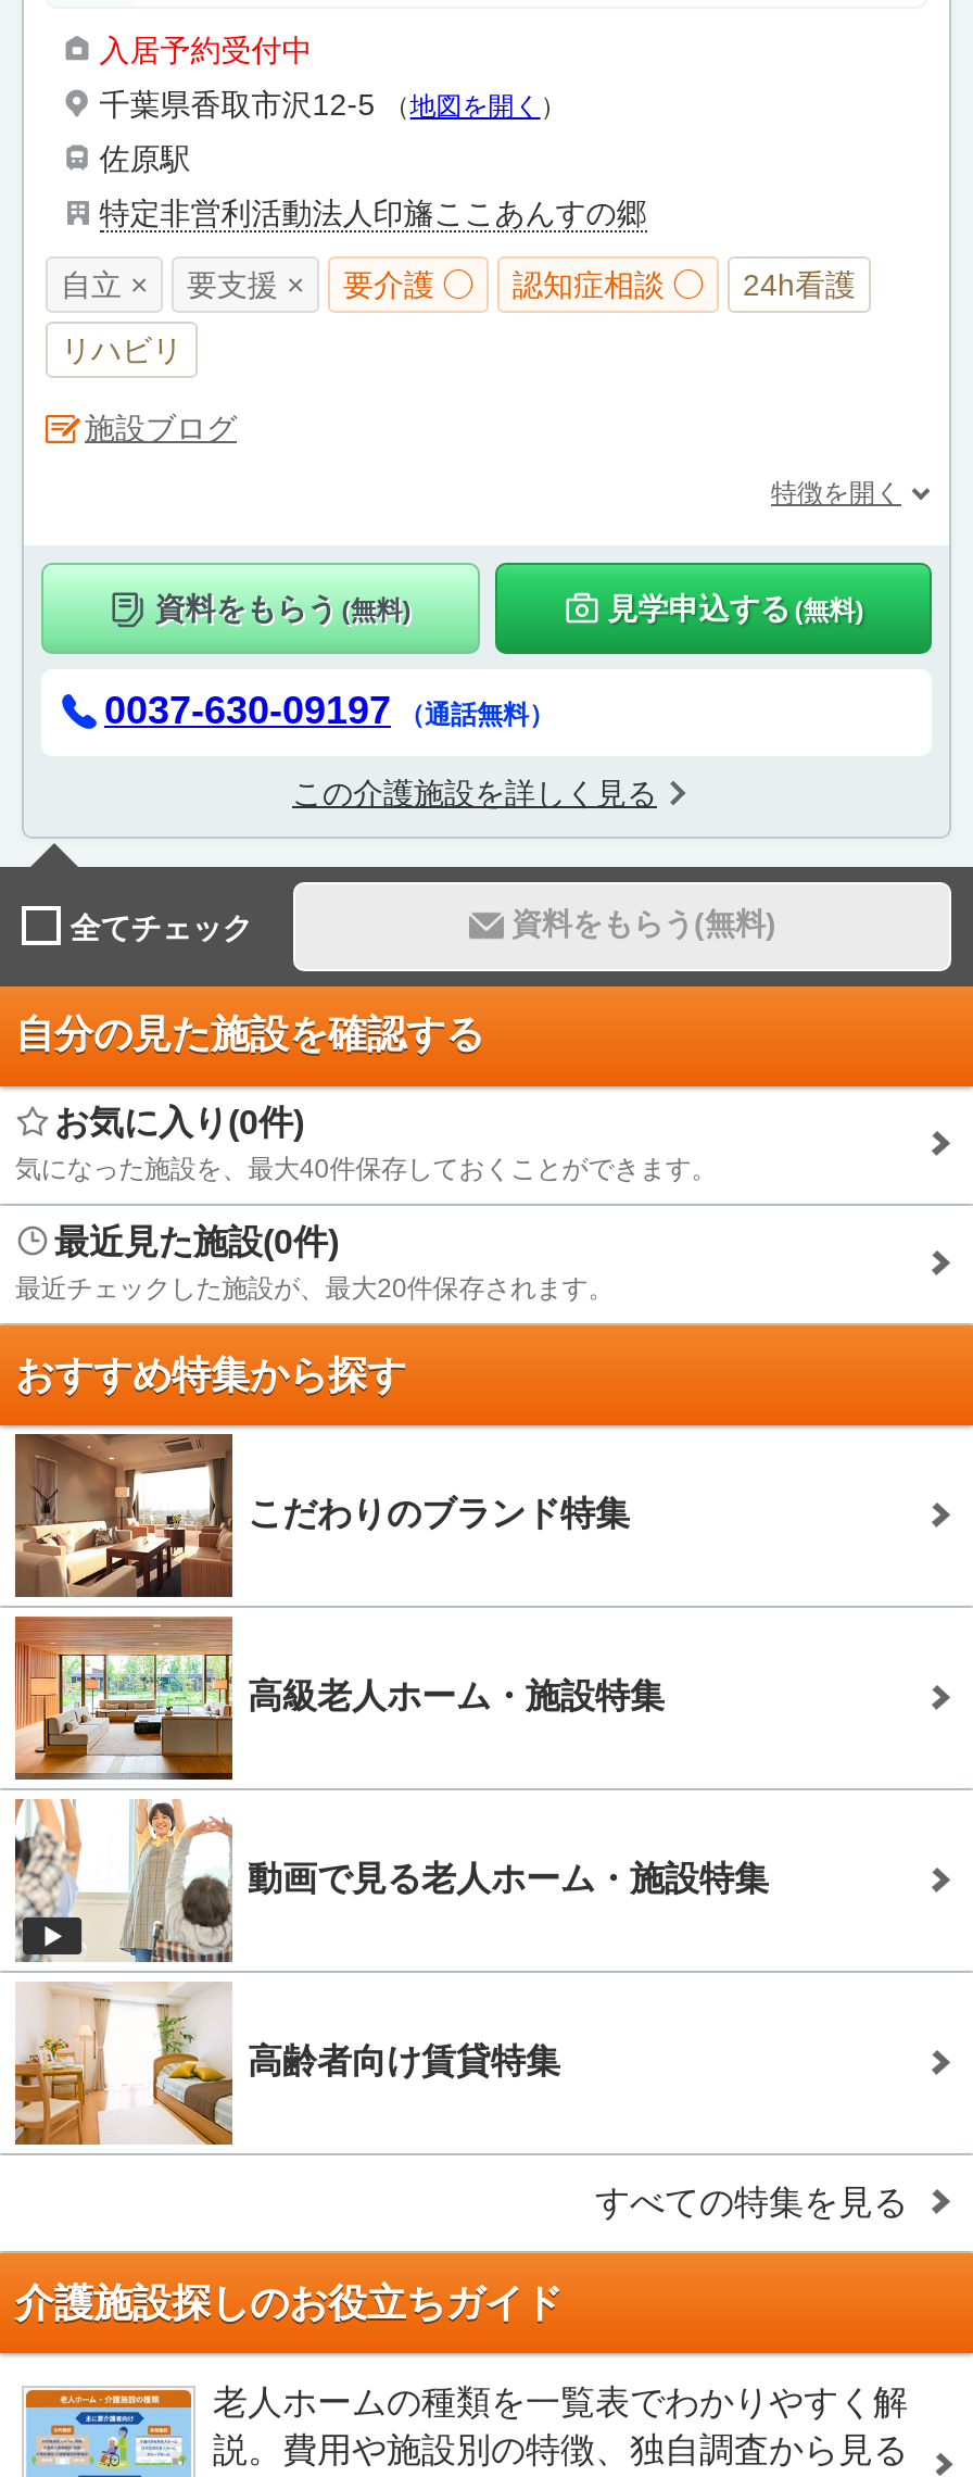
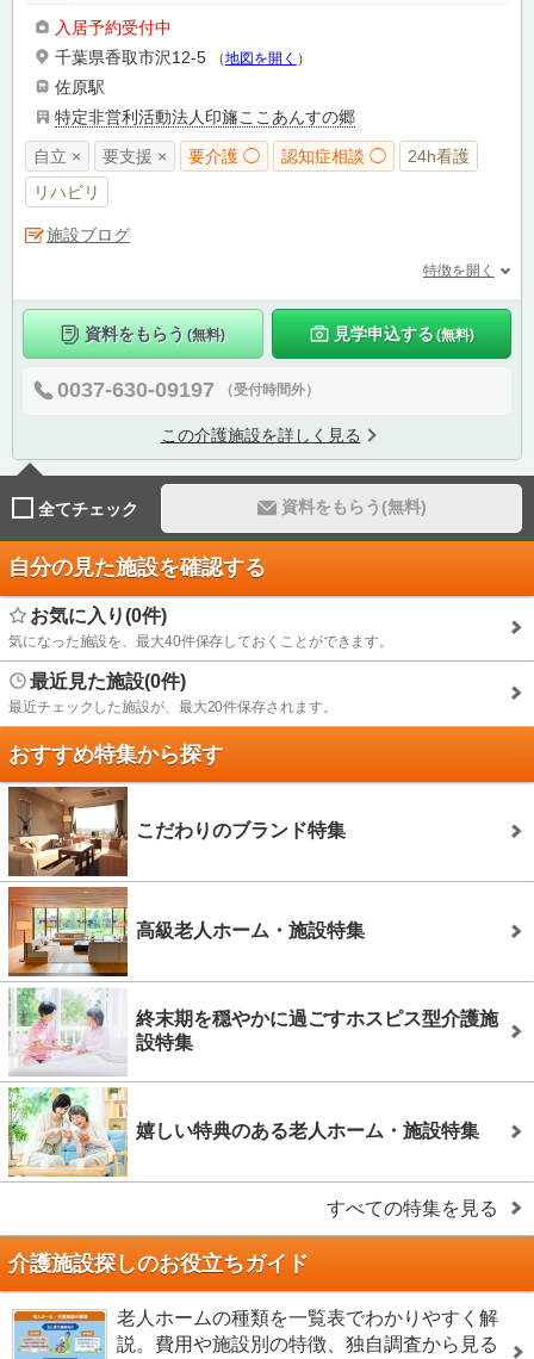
[104,689,555,732] 0037-630-09197 （通話無料） -> [57,378,319,402] 0037-630-09197 （受付時間外）
[15,1797,769,1962] [image] | 動画で見る老人ホーム・施設特集 -> [8,987,498,1075] [image] | 終末期を穏やかに過ごすホスピス型介護施 | 設特集
[15,1982,560,2145] [image] | 高齢者向け賃貸特集 -> [8,1087,479,1178] [image] | 嬉しい特典のある老人ホーム・施設特集

